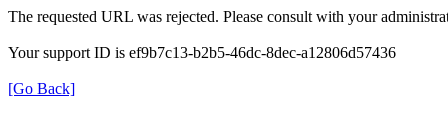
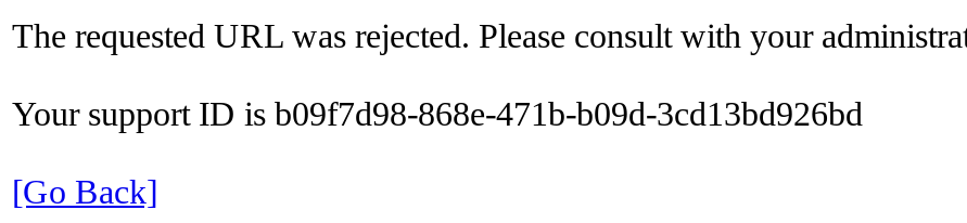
[8,44,396,61] Your support ID is ef9b7c13-b2b5-46dc-8dec-a12806d57436 -> [12,95,863,132] Your support ID is b09f7d98-868e-471b-b09d-3cd13bd926bd

